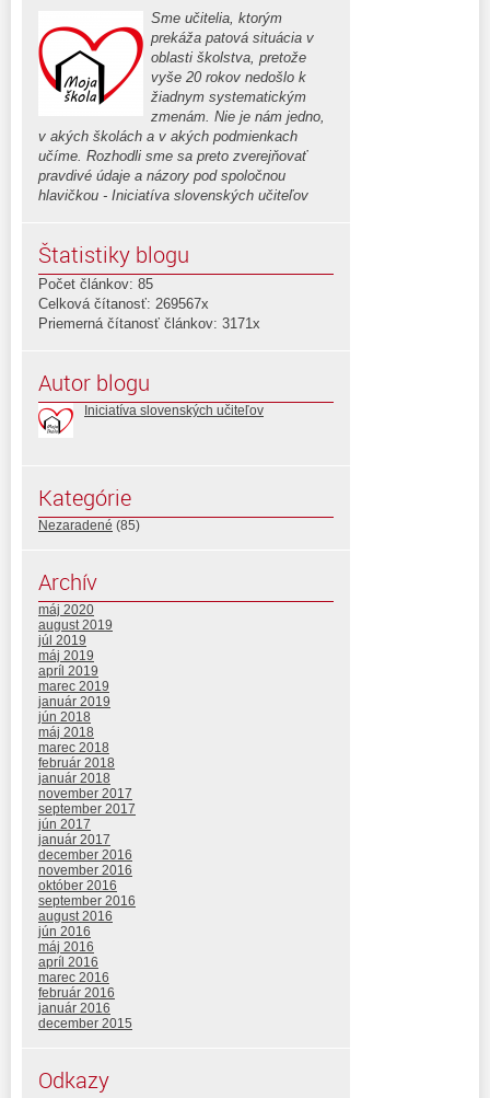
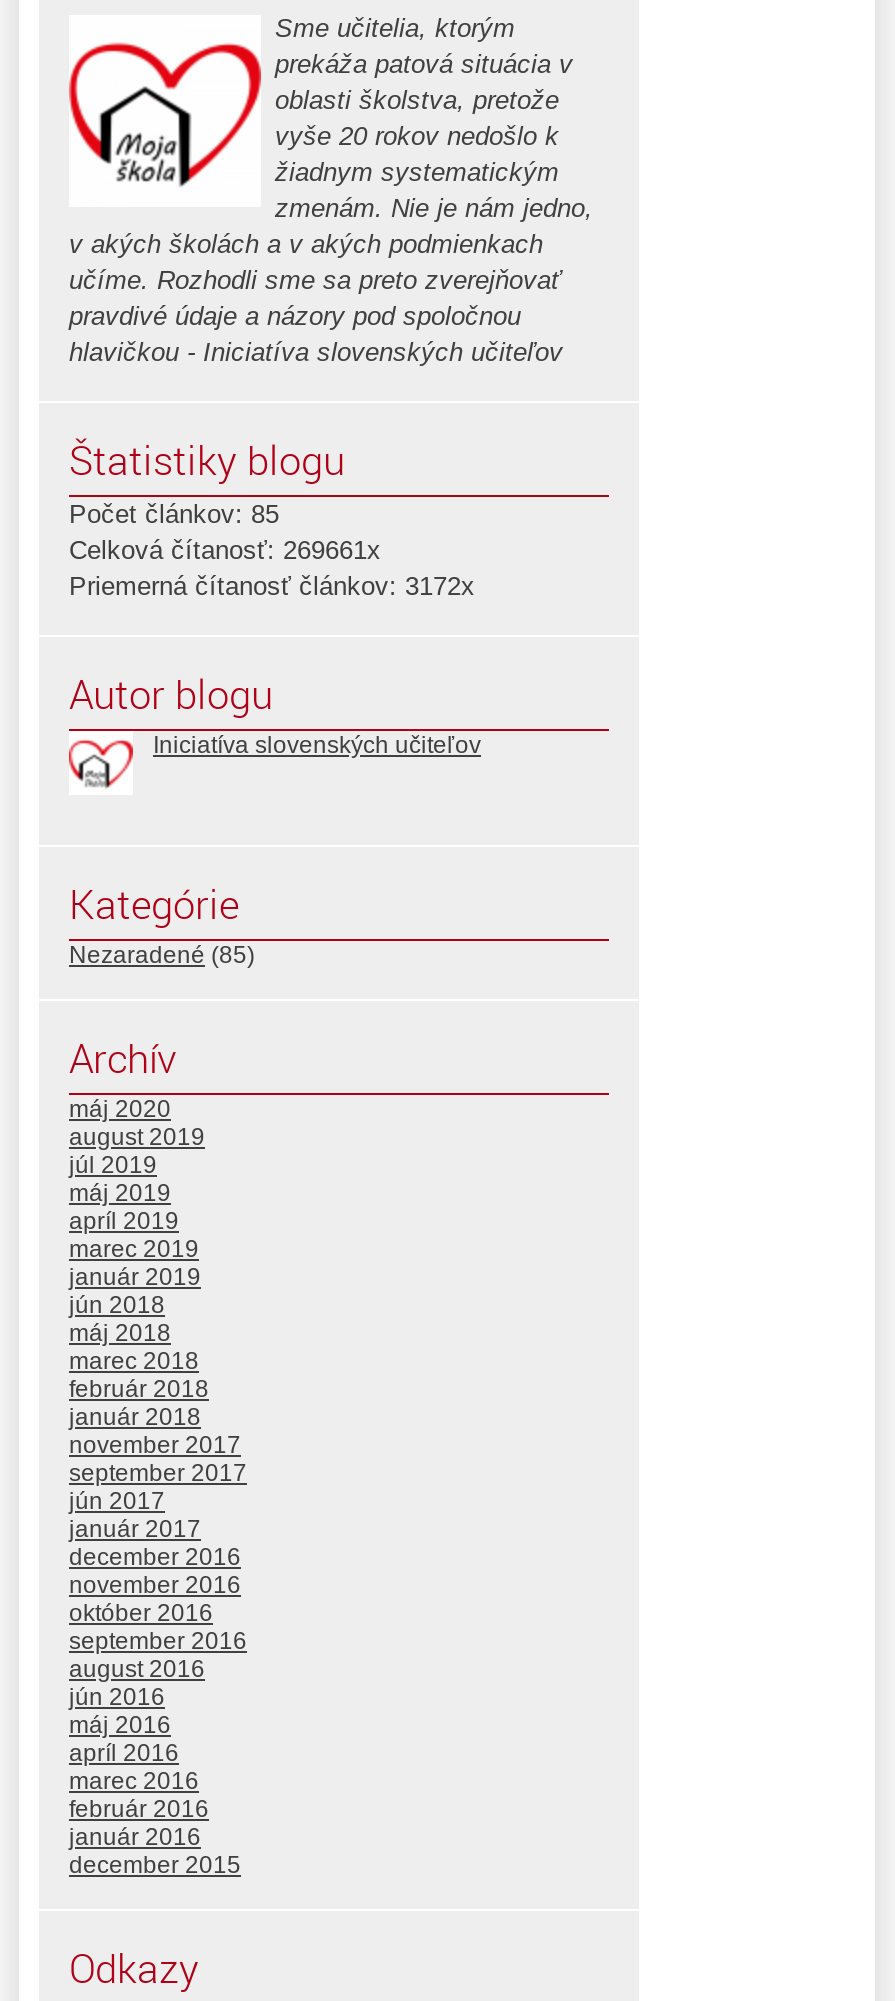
[38,295,209,312] Celková čítanosť: 269567x -> [69,535,381,565] Celková čítanosť: 269661x
[38,315,260,331] Priemerná čítanosť článkov: 3171x -> [69,571,475,601] Priemerná čítanosť článkov: 3172x

